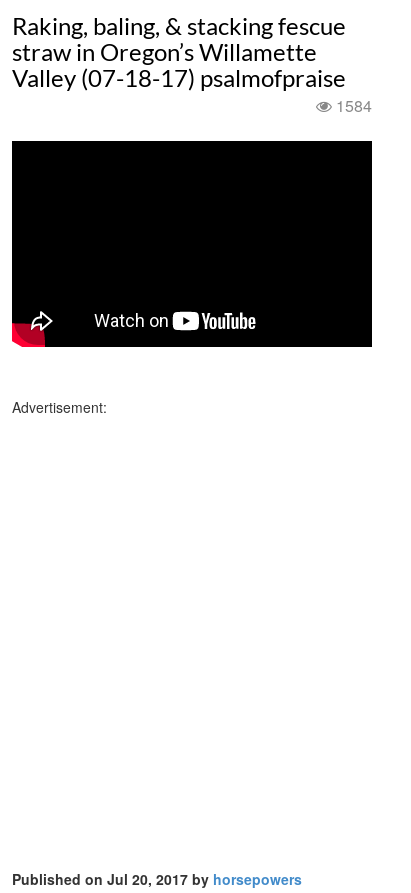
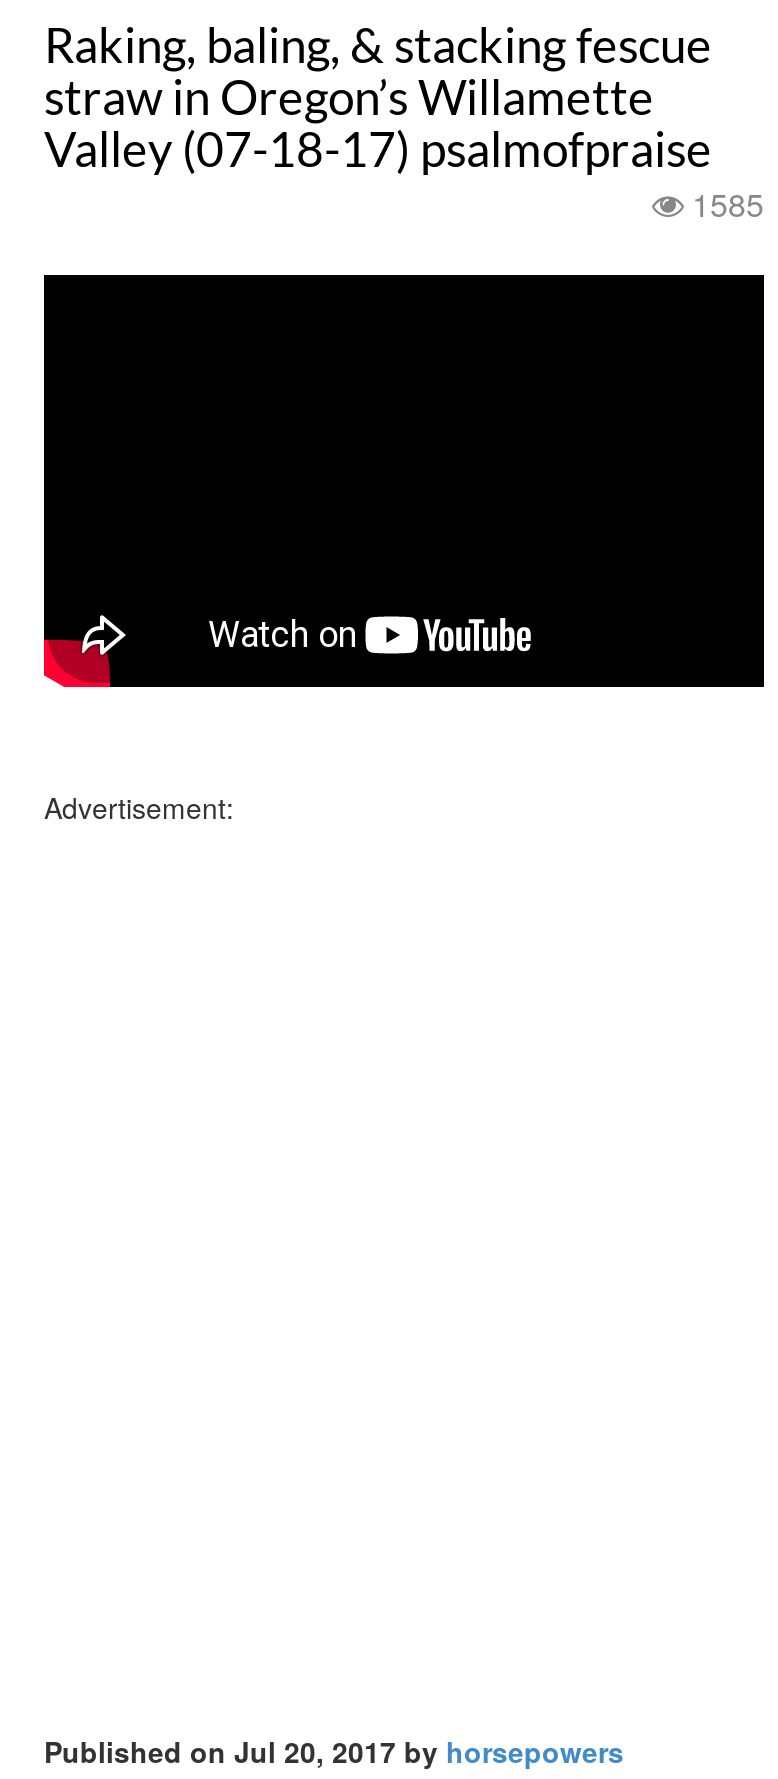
[336,94,372,117] 1584 -> [692,181,764,227] 1585

